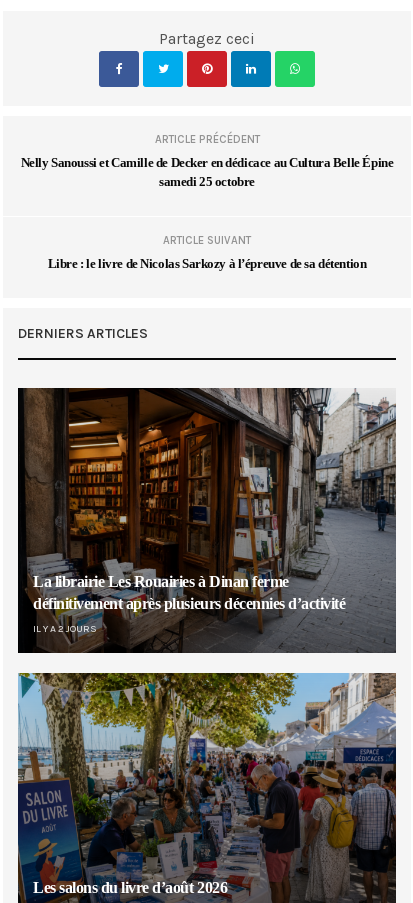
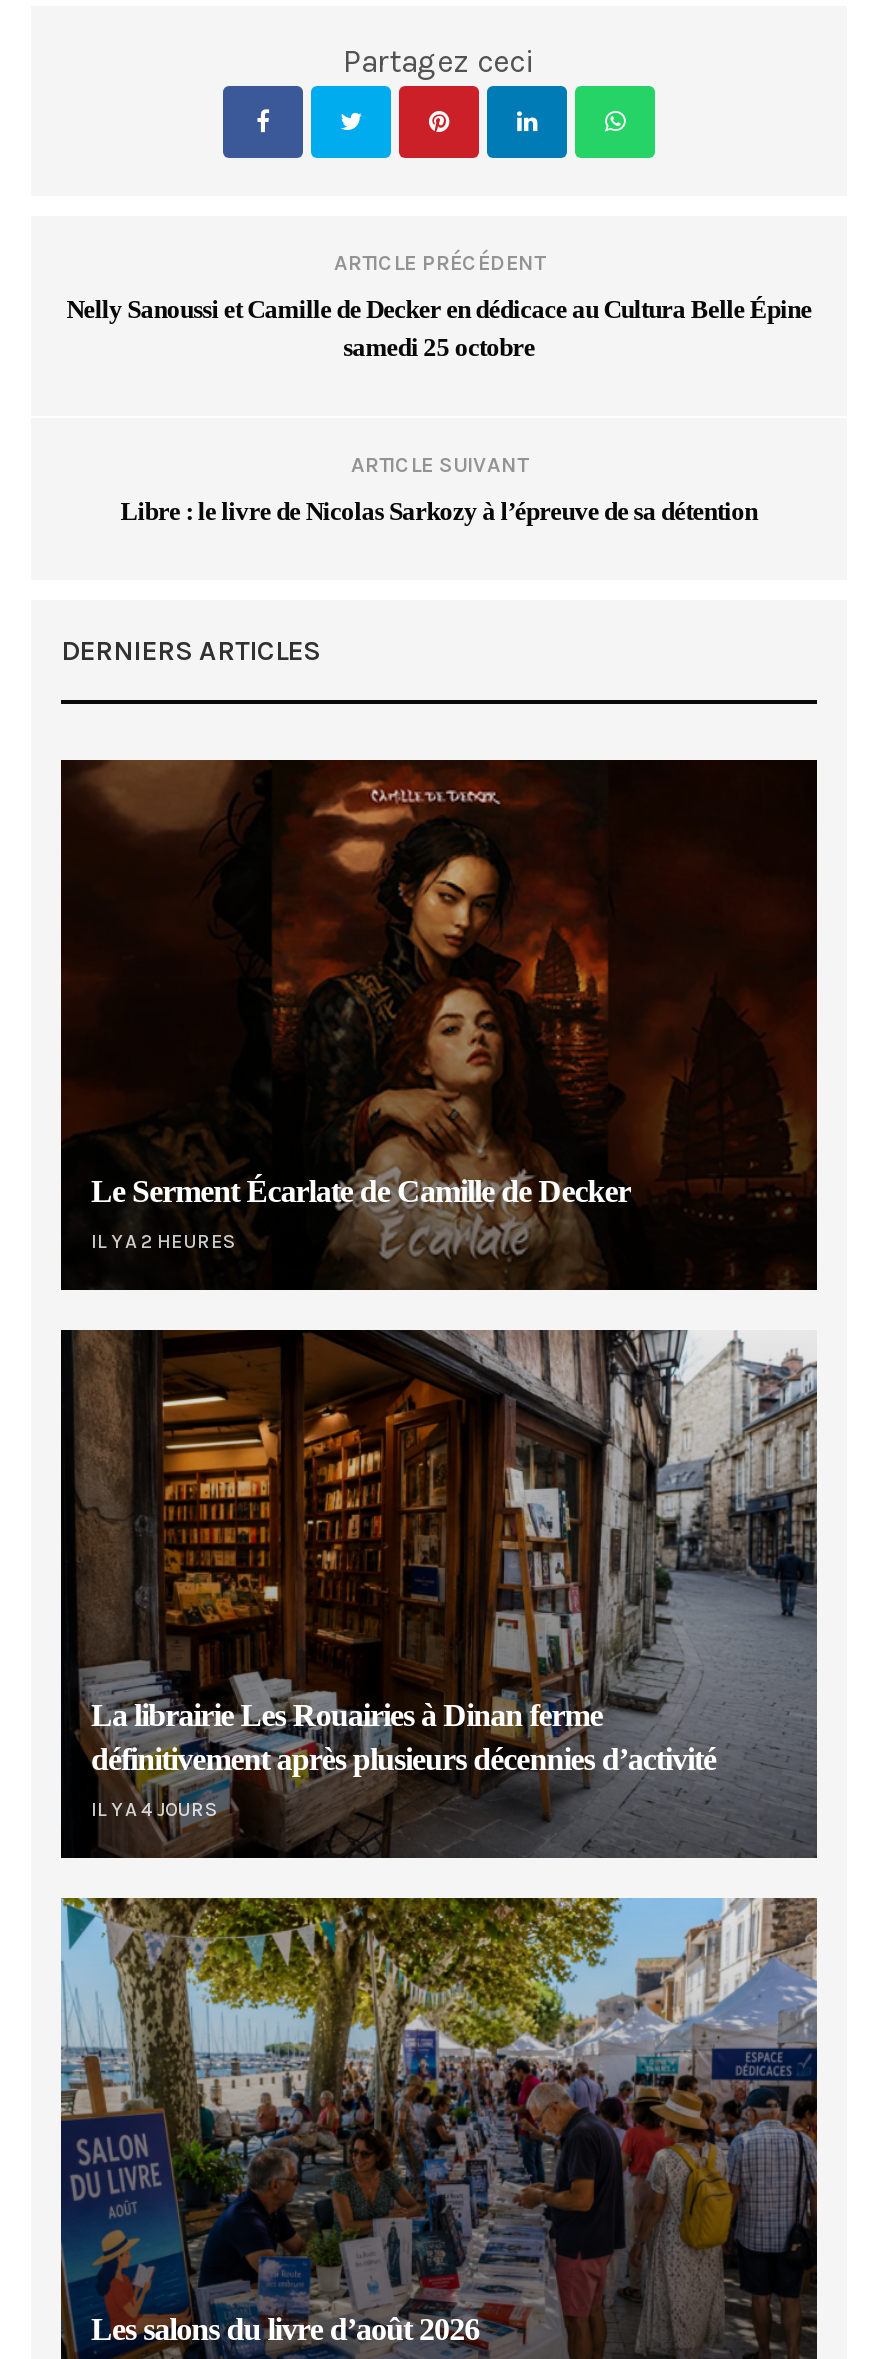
none -> [63,758,819,1290] [image] | Le Serment Écarlate de Camille de Decker | IL Y A 2 HEURES
[33,623,97,635] IL Y A 2 JOURS -> [91,1798,219,1822] IL Y A 4 JOURS

